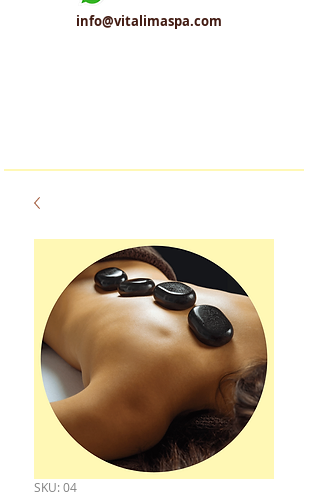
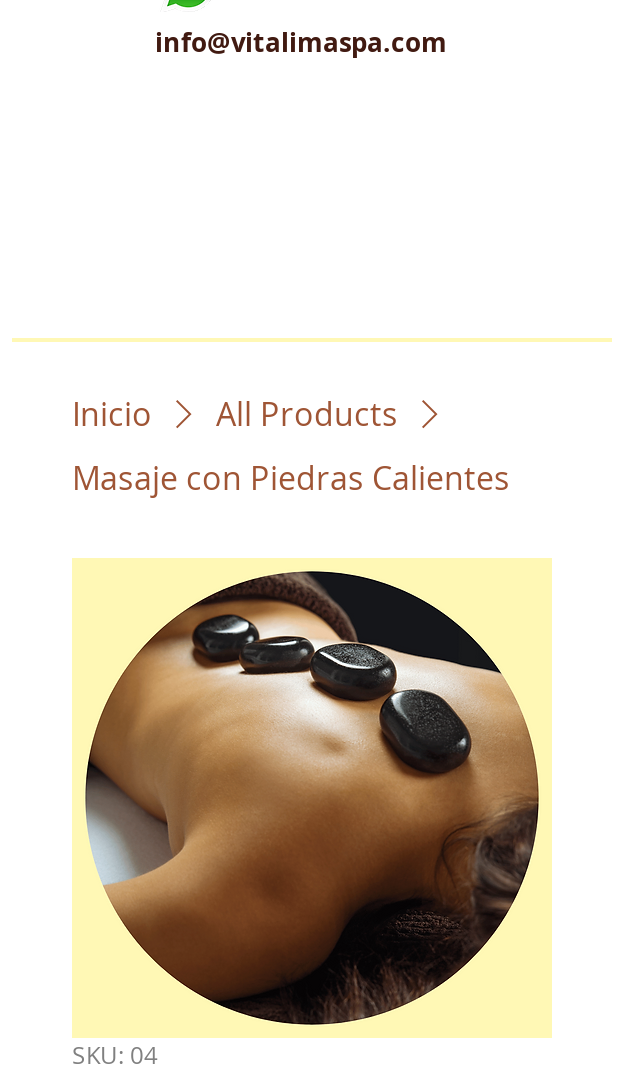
none -> [72,392,510,500] Inicio | All Products | Masaje con Piedras Calientes

